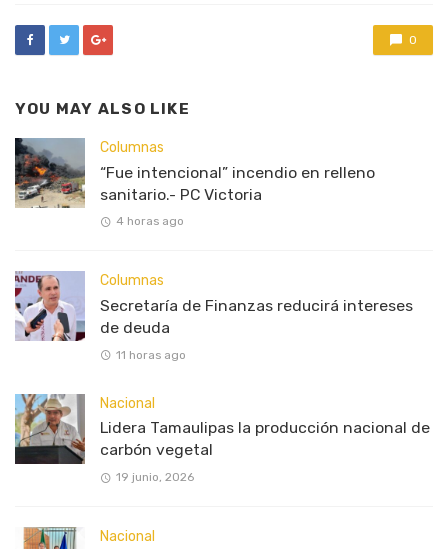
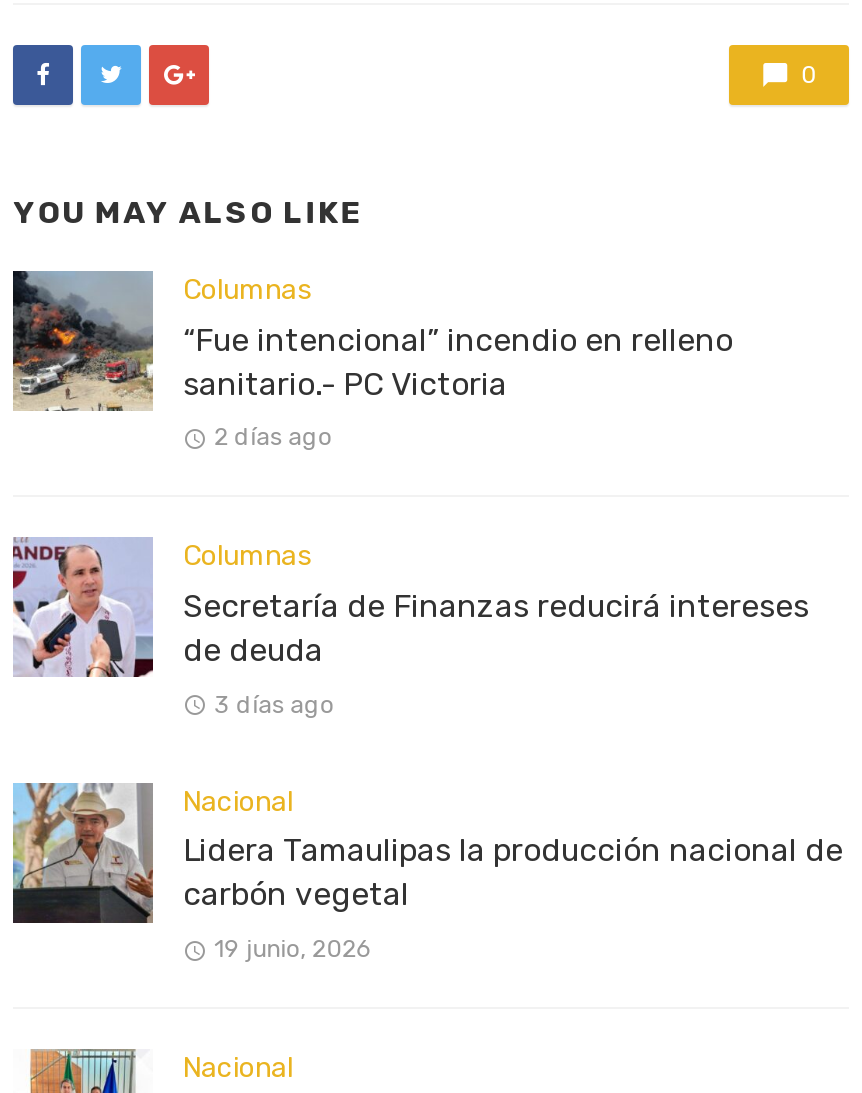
[116,214,184,228] 4 horas ago -> [214,424,332,452] 2 días ago
[116,347,186,361] 11 horas ago -> [214,690,334,718] 3 días ago

